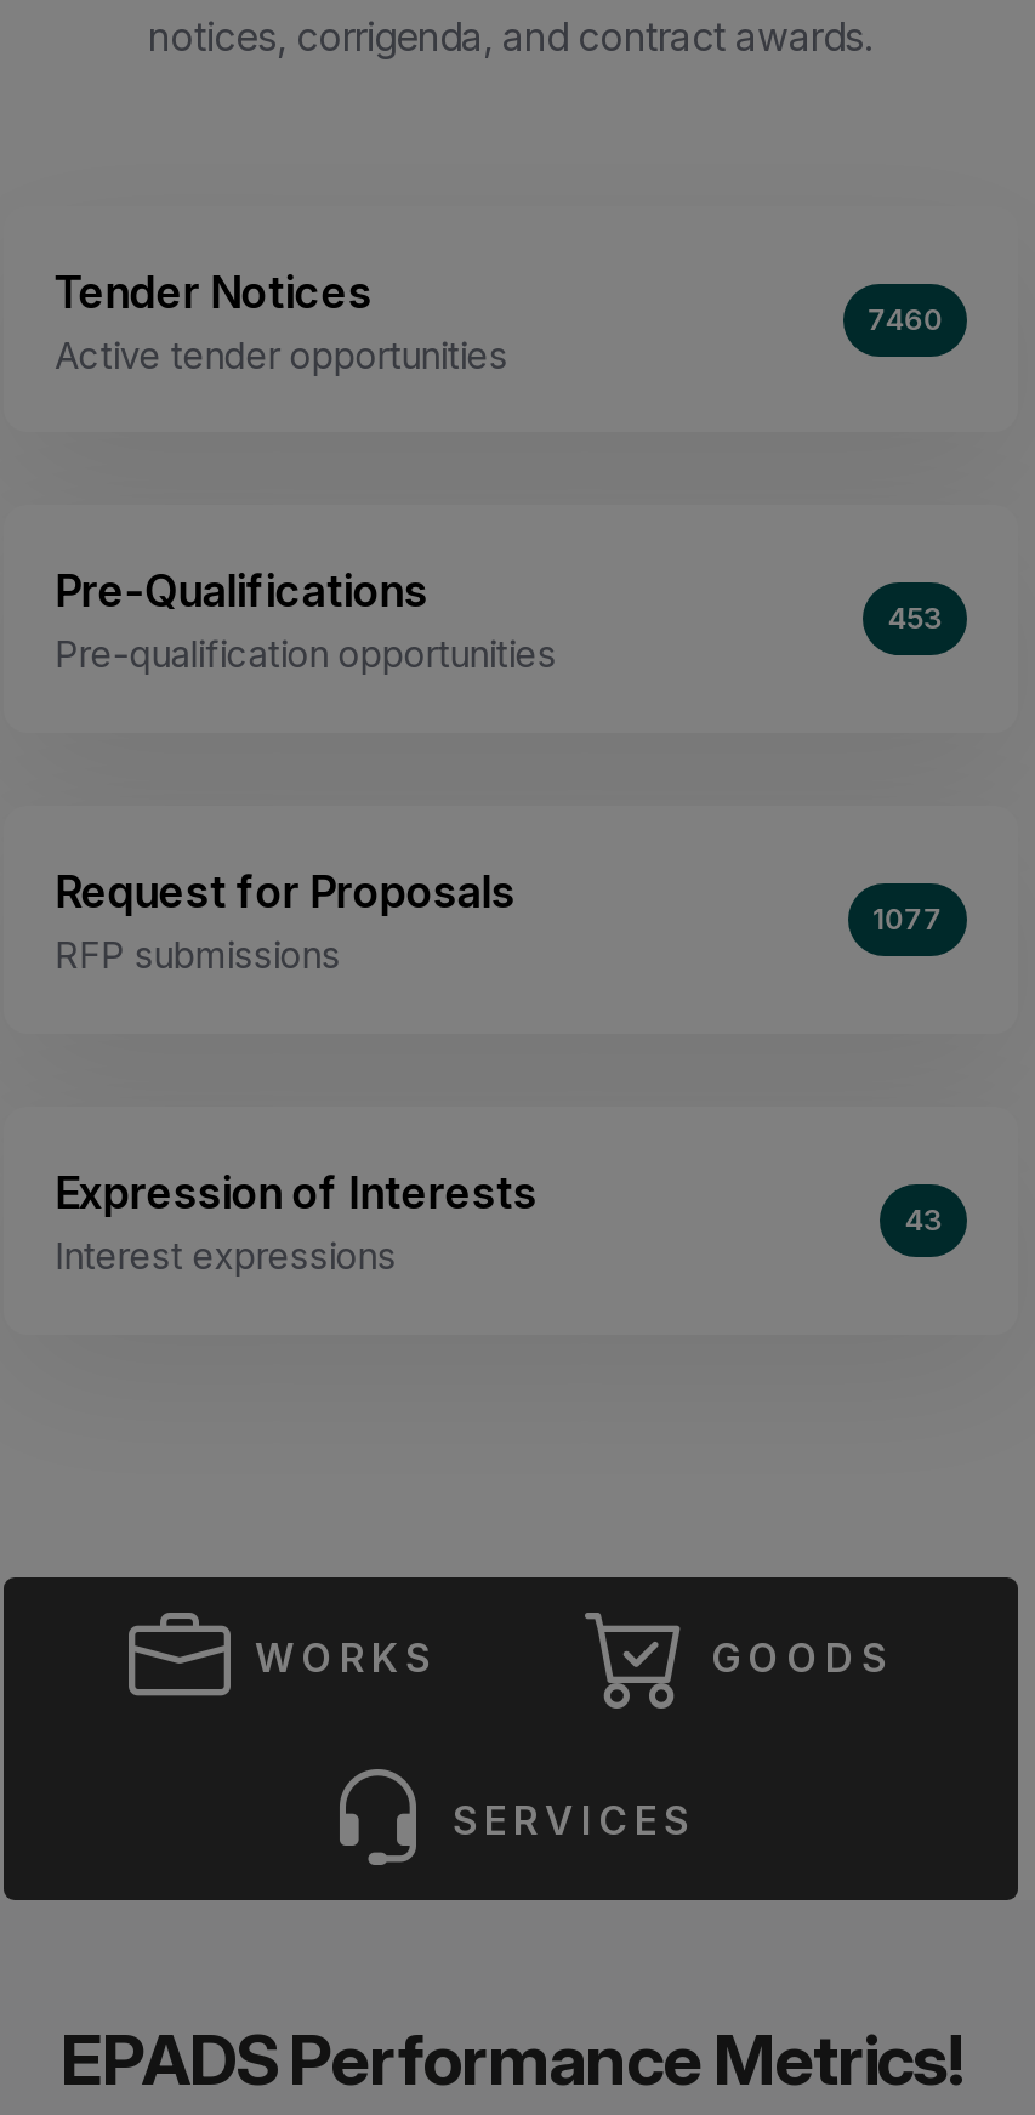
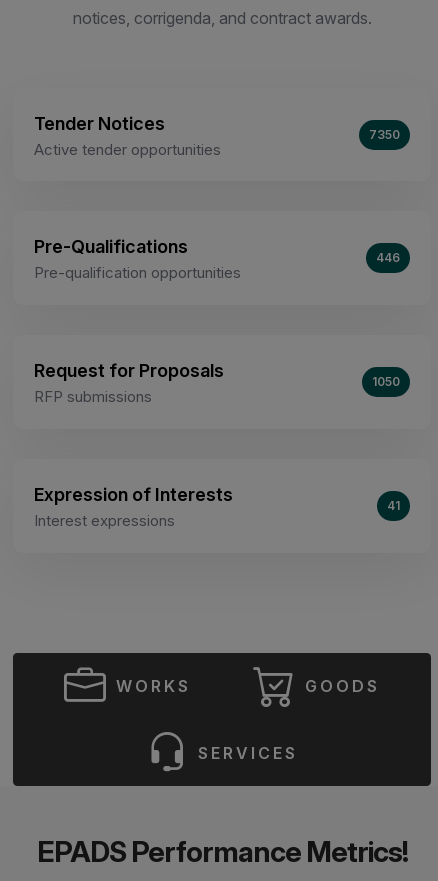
[868,300,943,336] 7460 -> [369,127,400,142] 7350
[887,600,943,637] 453 -> [376,250,400,265] 446
[873,901,943,937] 1077 -> [372,374,400,389] 1050
[904,1201,943,1237] 43 -> [387,498,400,513] 41

